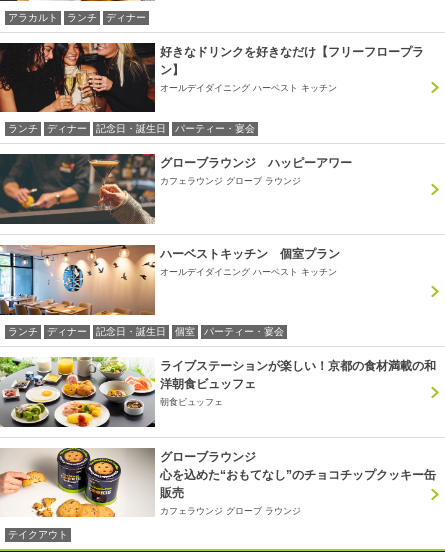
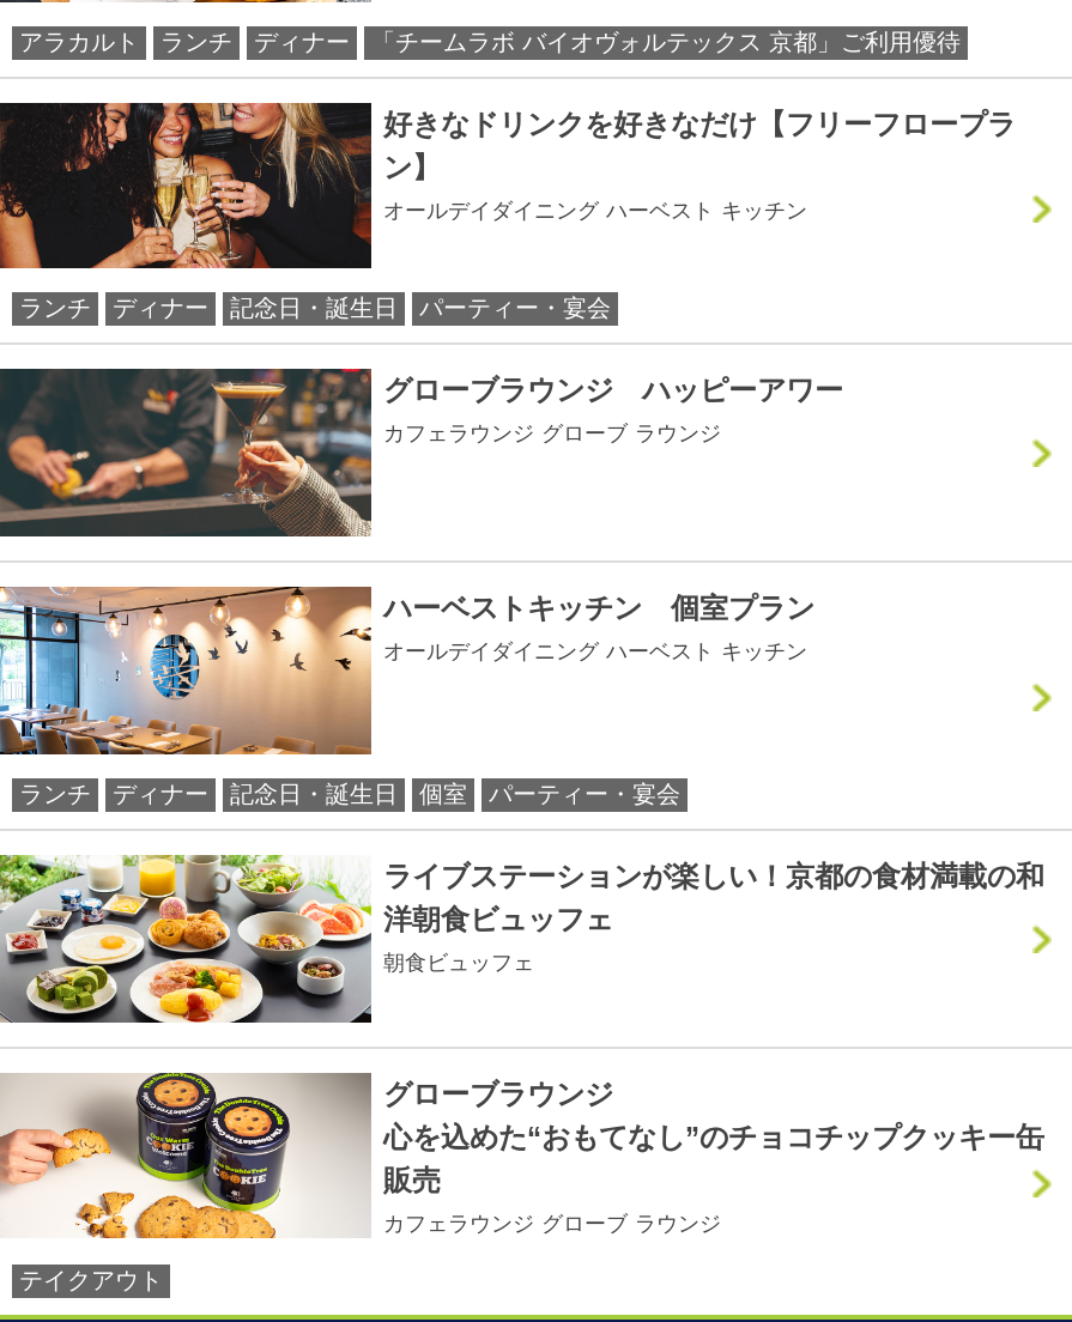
none -> [371,28,961,54] 「チームラボ バイオヴォルテックス 京都」ご利用優待

